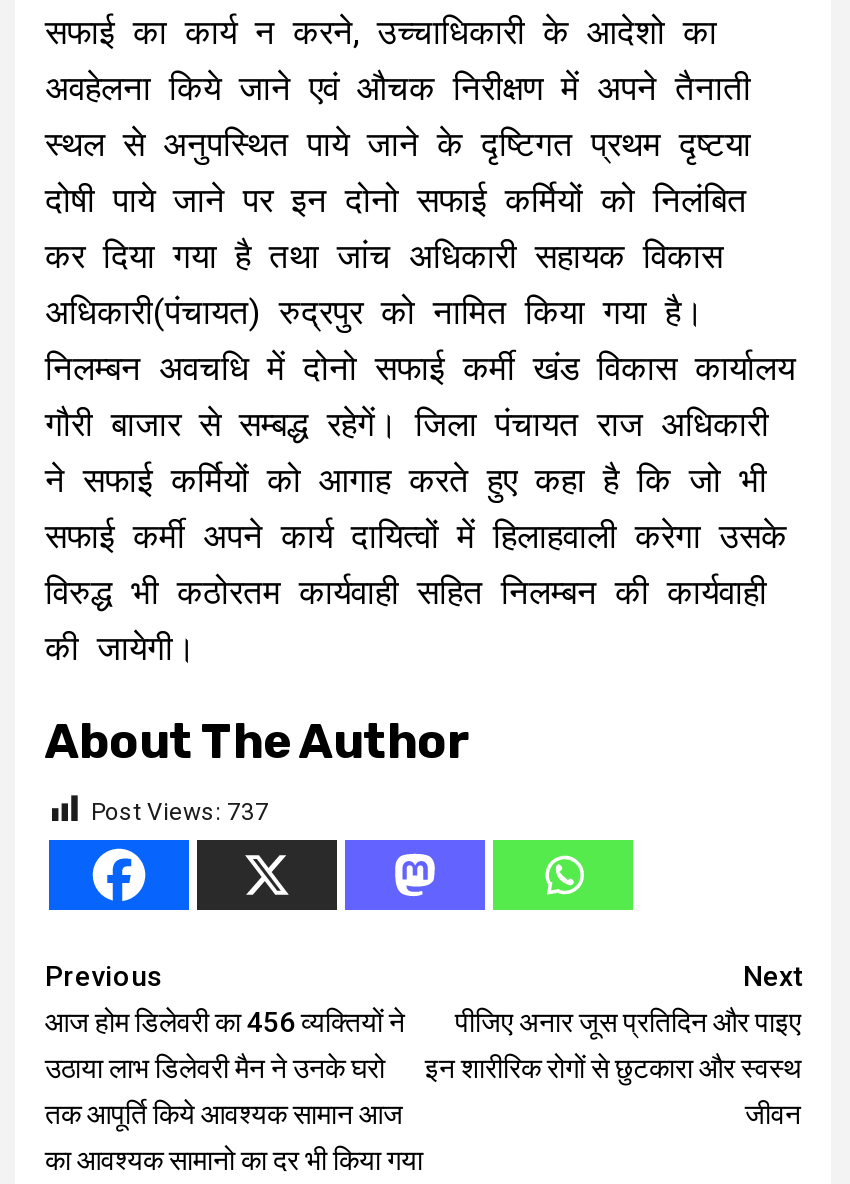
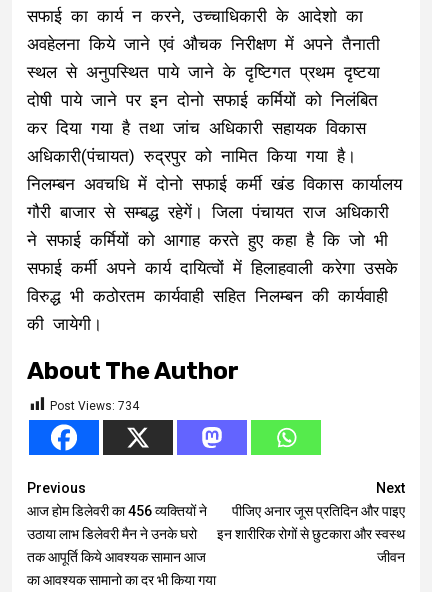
[91,798,269,826] Post Views: 737 -> [50,399,139,413] Post Views: 734

